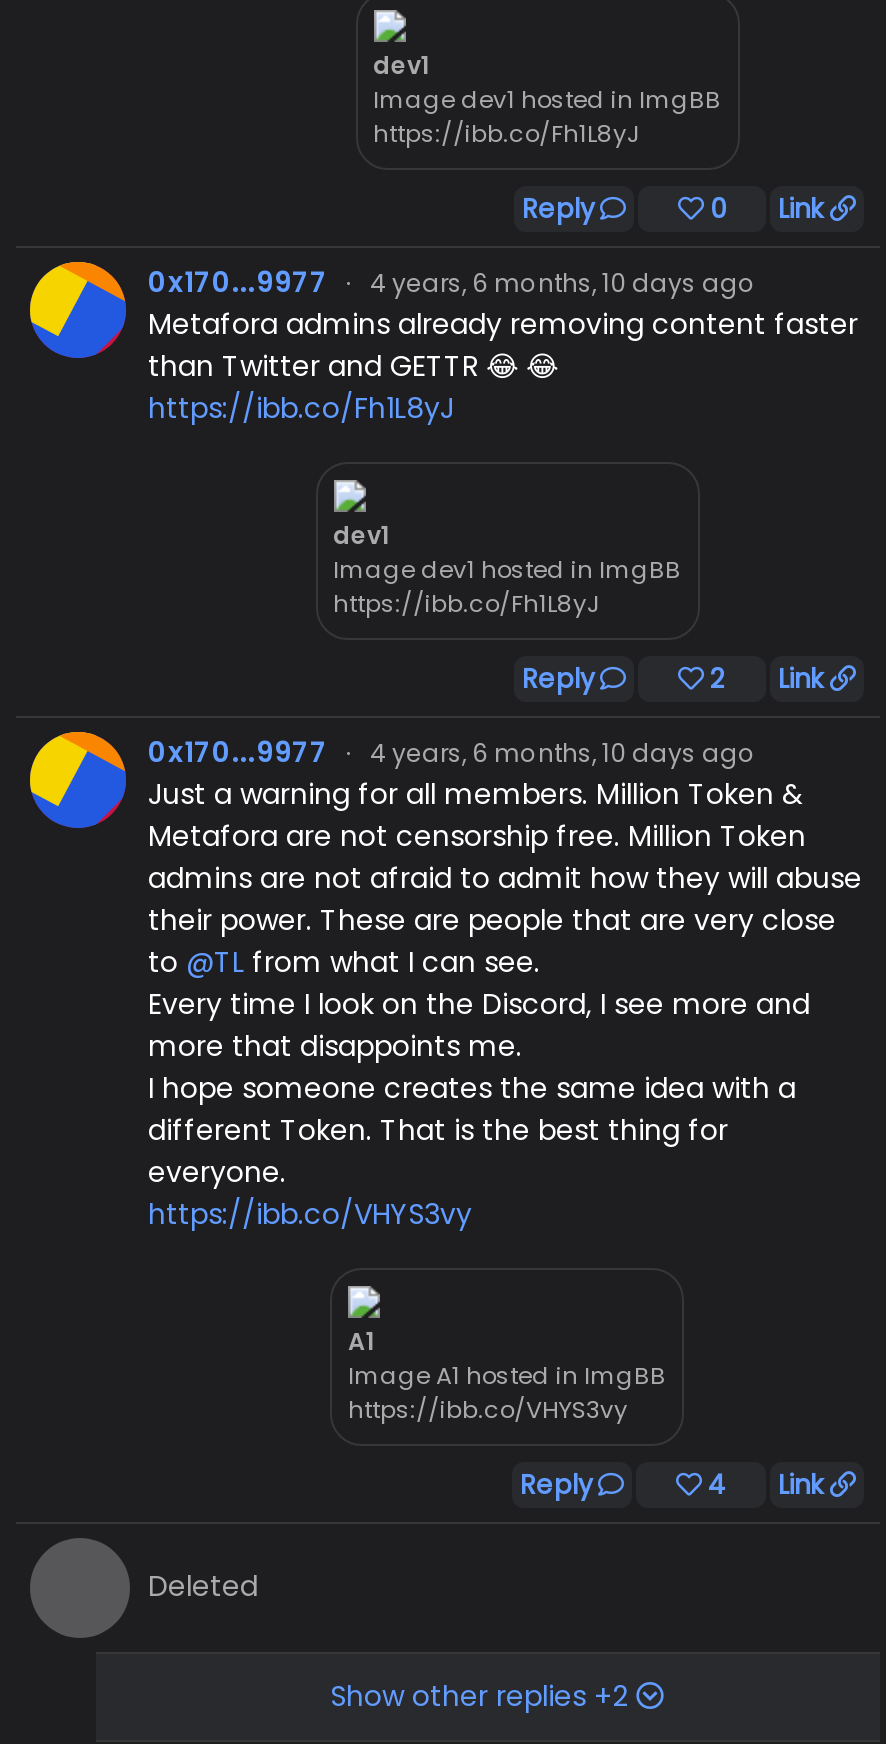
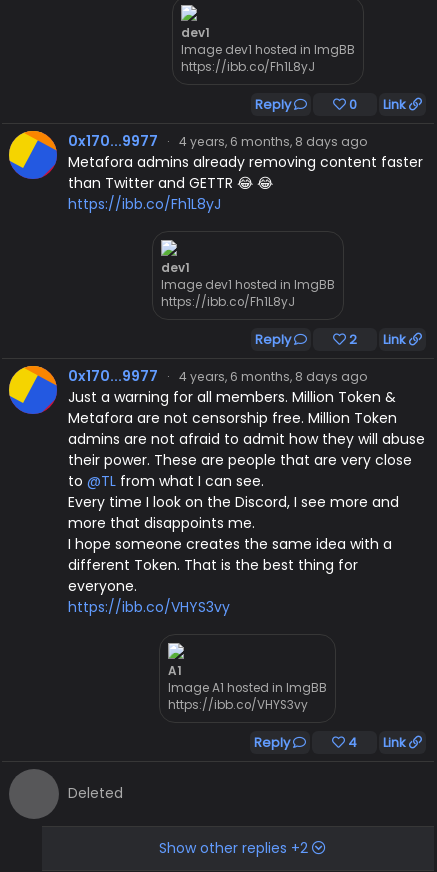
[148,262,756,302] 0x170...9977 · 4 years, 6 months, 10 days ago -> [68,131,368,151] 0x170...9977 · 4 years, 6 months, 8 days ago
[148,732,756,772] 0x170...9977 · 4 years, 6 months, 10 days ago -> [68,366,368,386] 0x170...9977 · 4 years, 6 months, 8 days ago

